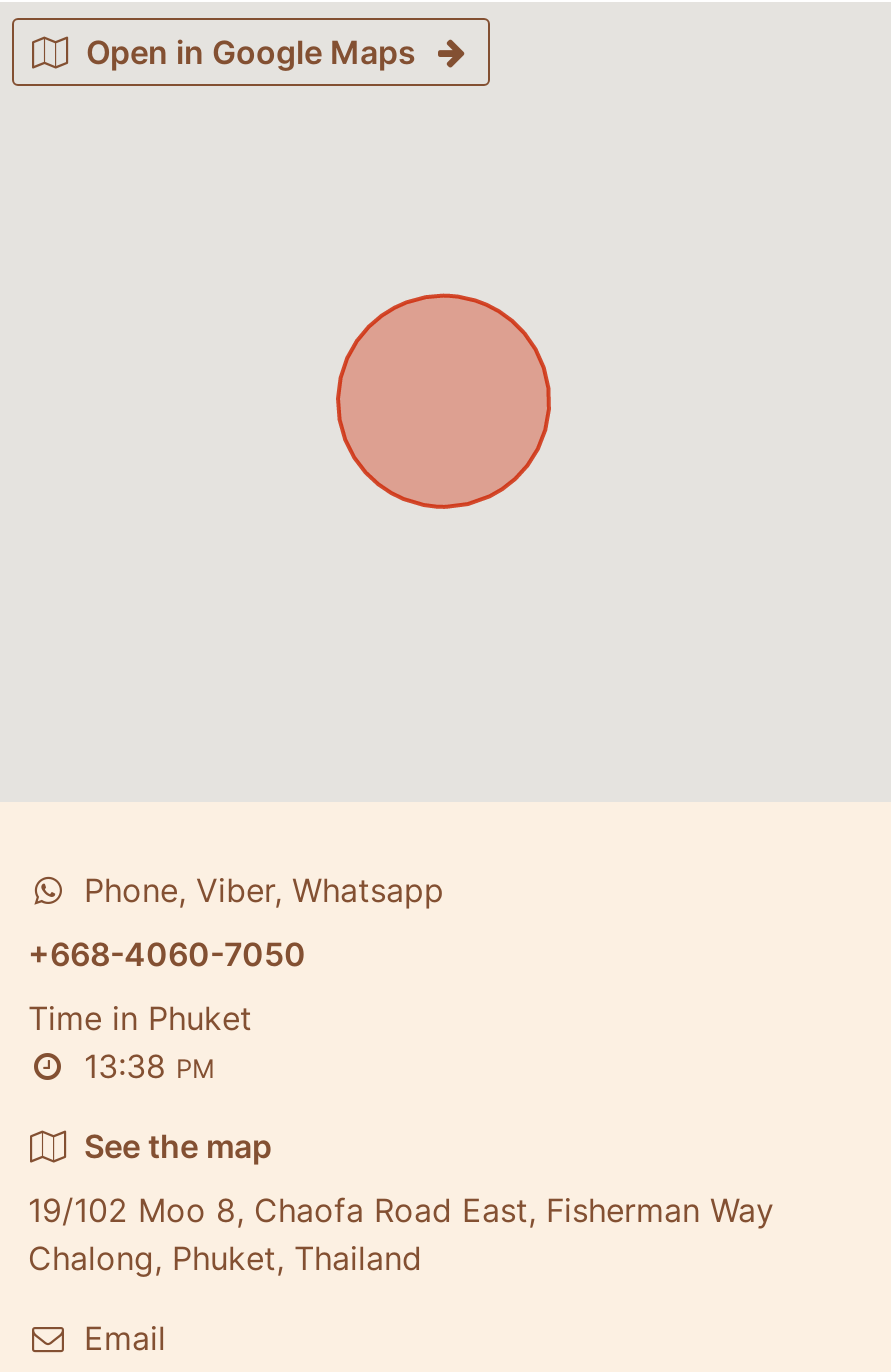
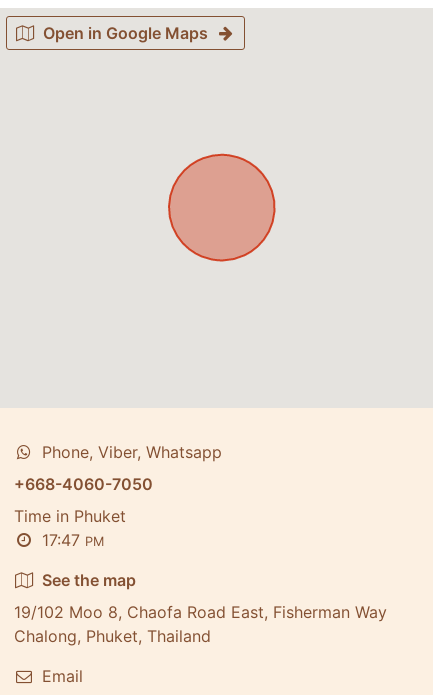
[84,1046,214,1086] 13:38 PM -> [42,530,104,550] 17:47 PM

